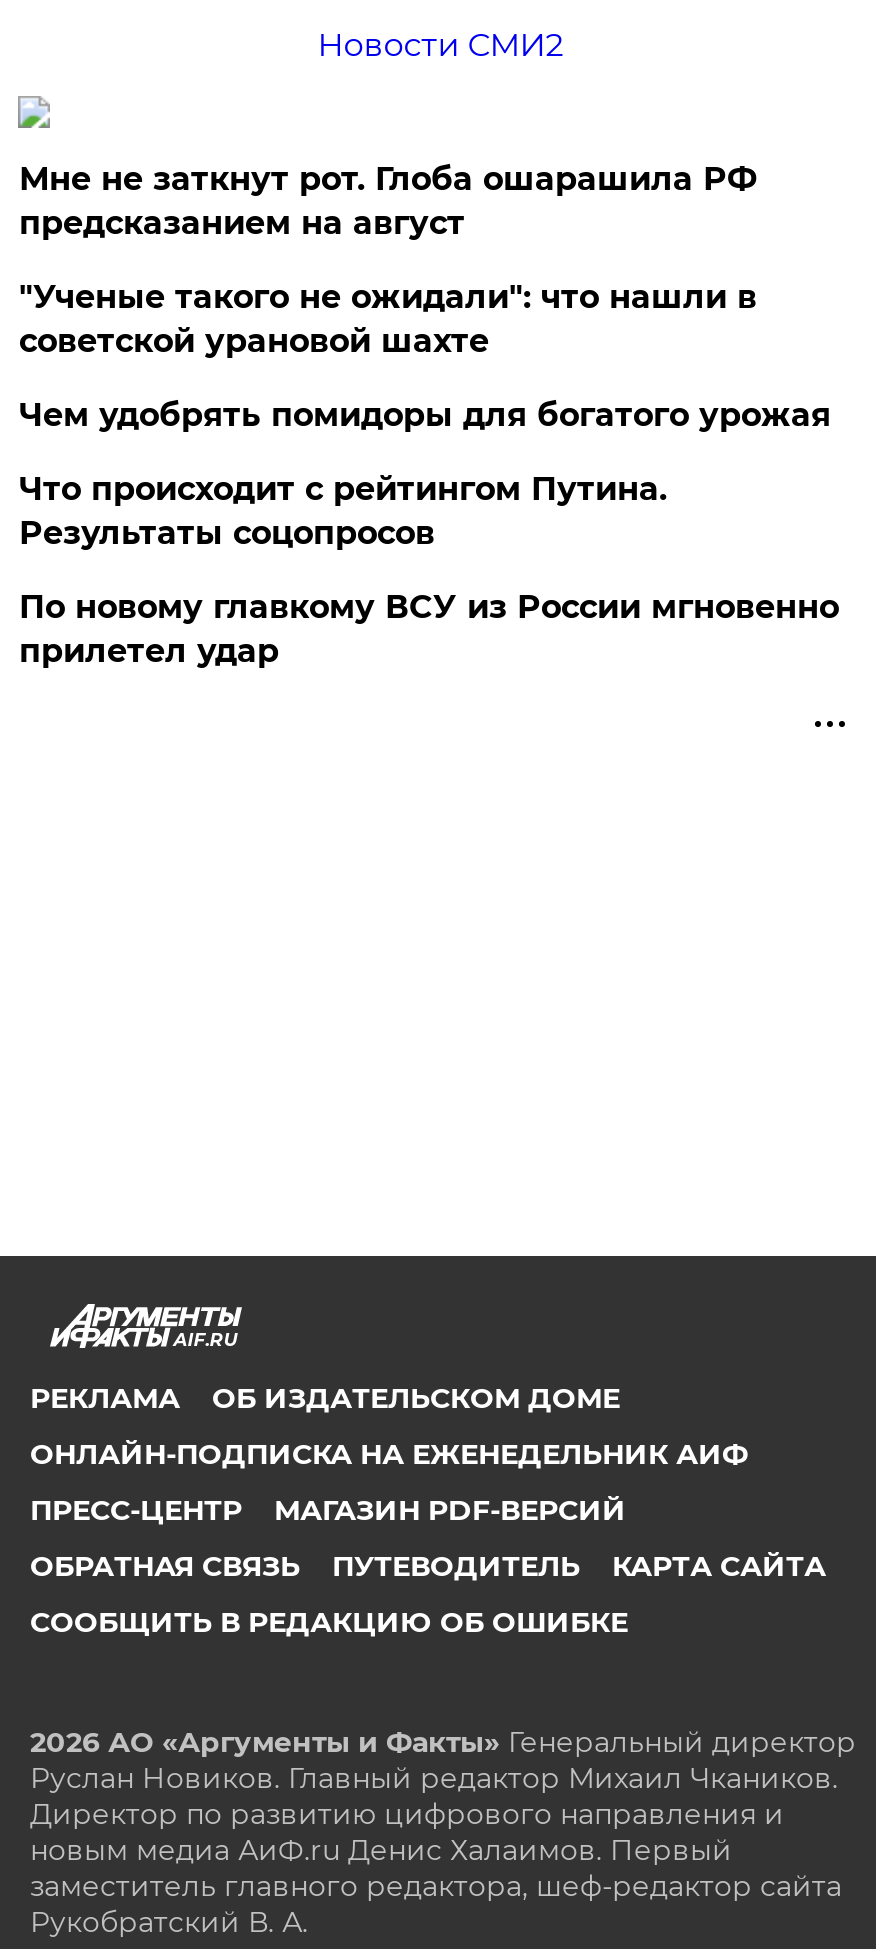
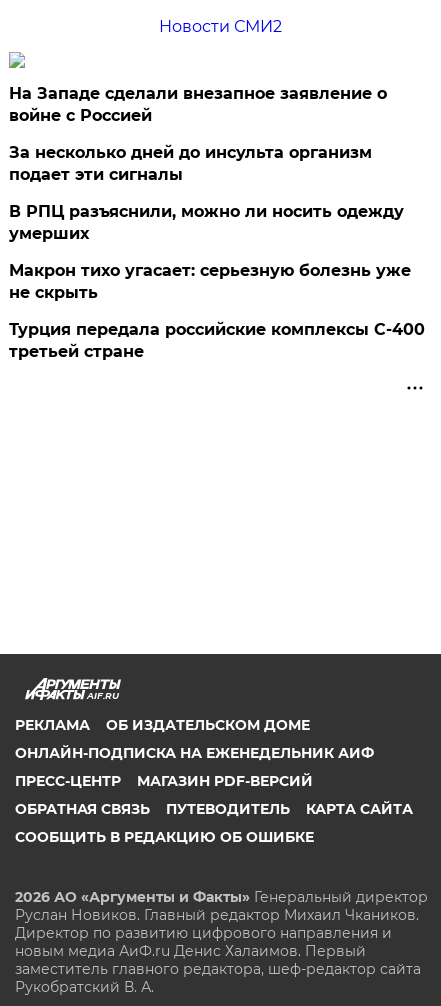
[19,159,757,241] Мне не заткнут рот. Глоба ошарашила РФ | предсказанием на август -> [9,84,387,125] На Западе сделали внезапное заявление о | войне с Россией
[19,277,757,359] "Ученые такого не ожидали": что нашли в | советской урановой шахте -> [9,143,372,184] За несколько дней до инсульта организм | подает эти сигналы
[19,395,831,433] Чем удобрять помидоры для богатого урожая -> [9,202,404,243] В РПЦ разъяснили, можно ли носить одежду | умерших
[19,469,667,551] Что происходит с рейтингом Путина. | Результаты соцопросов -> [9,261,411,302] Макрон тихо угасает: серьезную болезнь уже | не скрыть
[19,587,839,669] По новому главкому ВСУ из России мгновенно | прилетел удар -> [9,320,425,361] Турция передала российские комплексы С-400 | третьей стране

